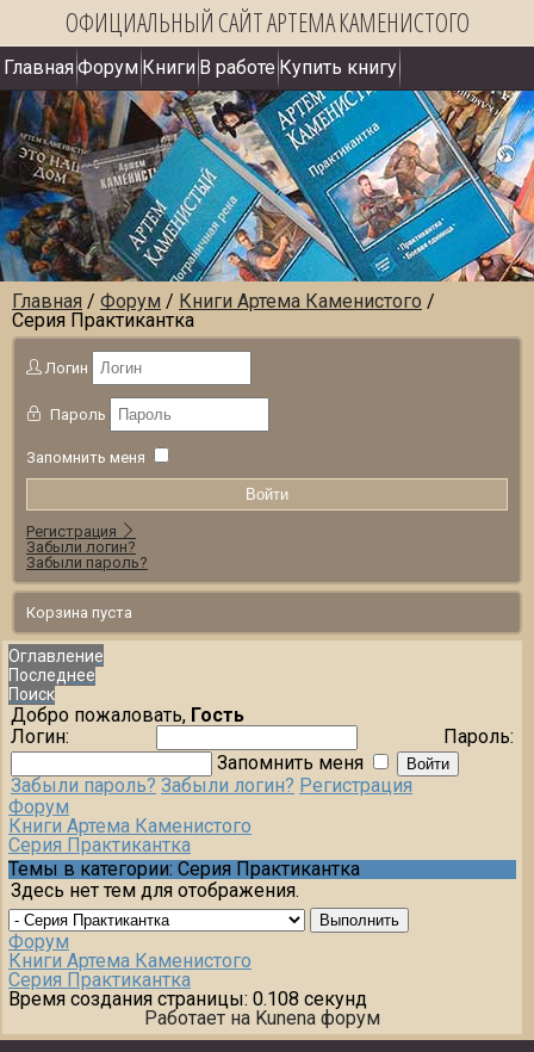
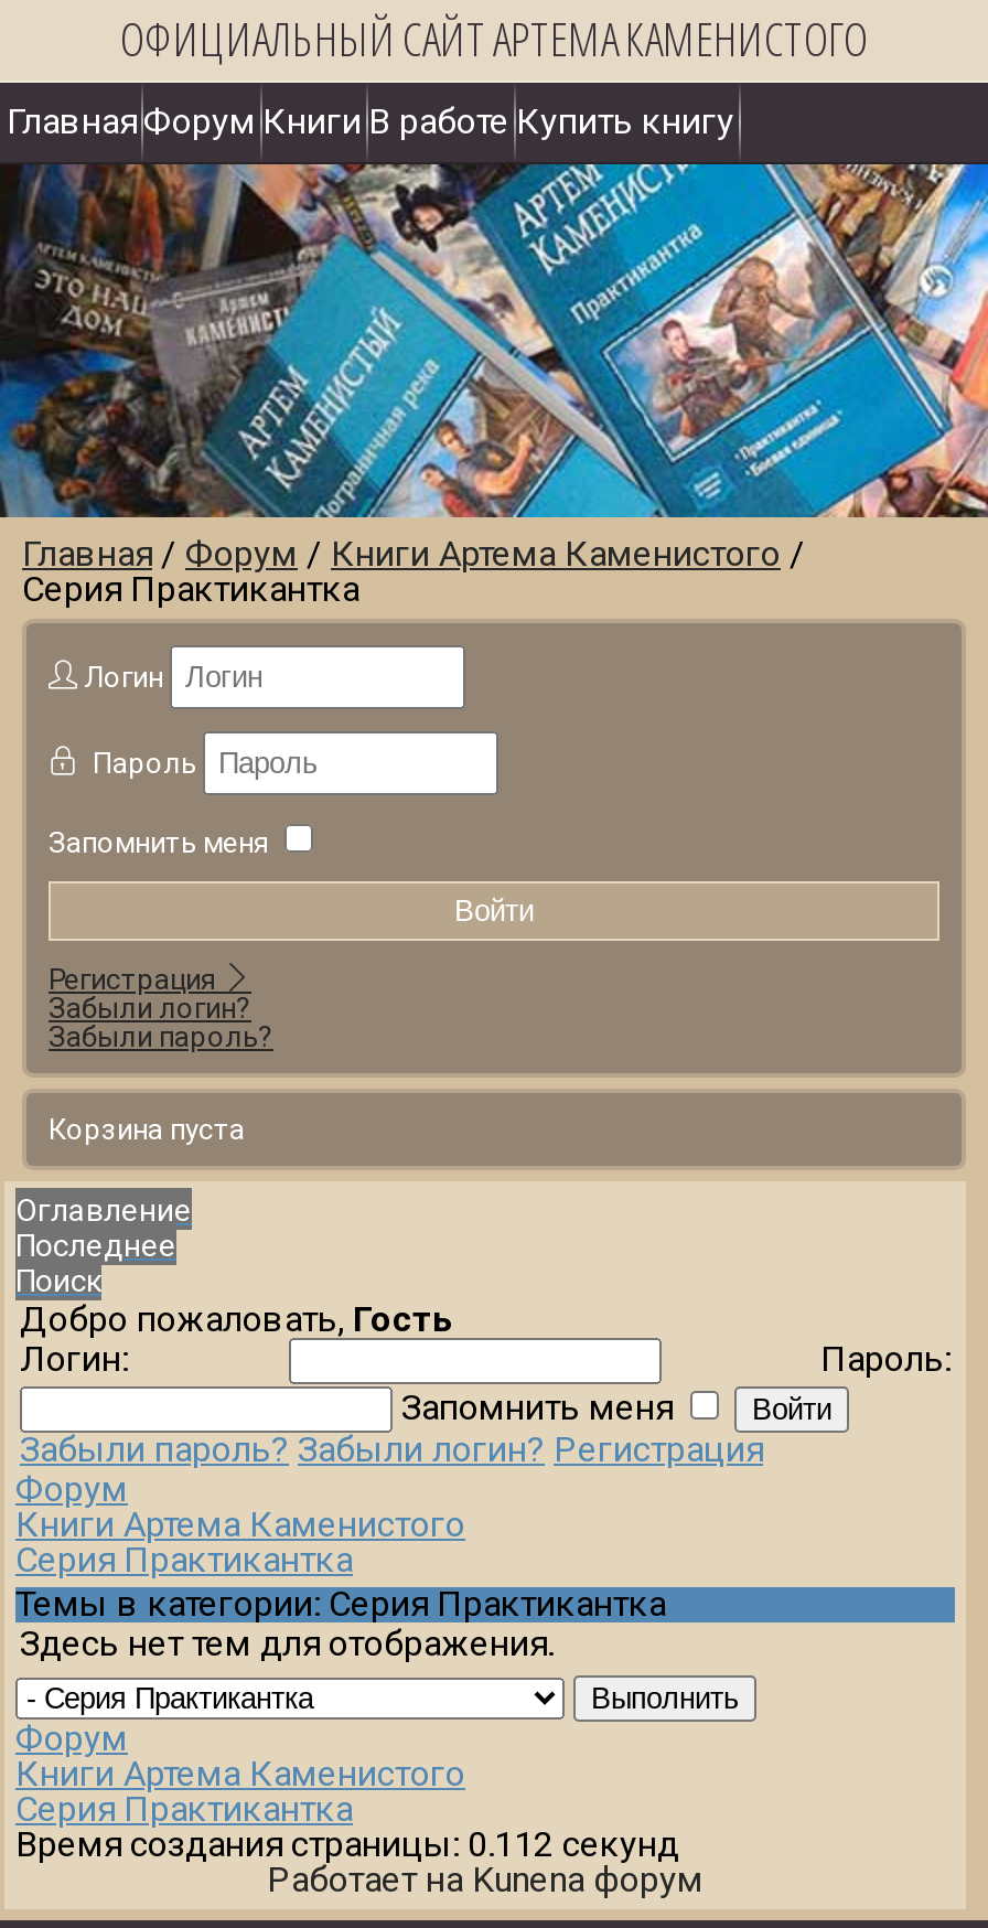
[8,988,367,1010] Время создания страницы: 0.108 секунд -> [15,1823,679,1865] Время создания страницы: 0.112 секунд

